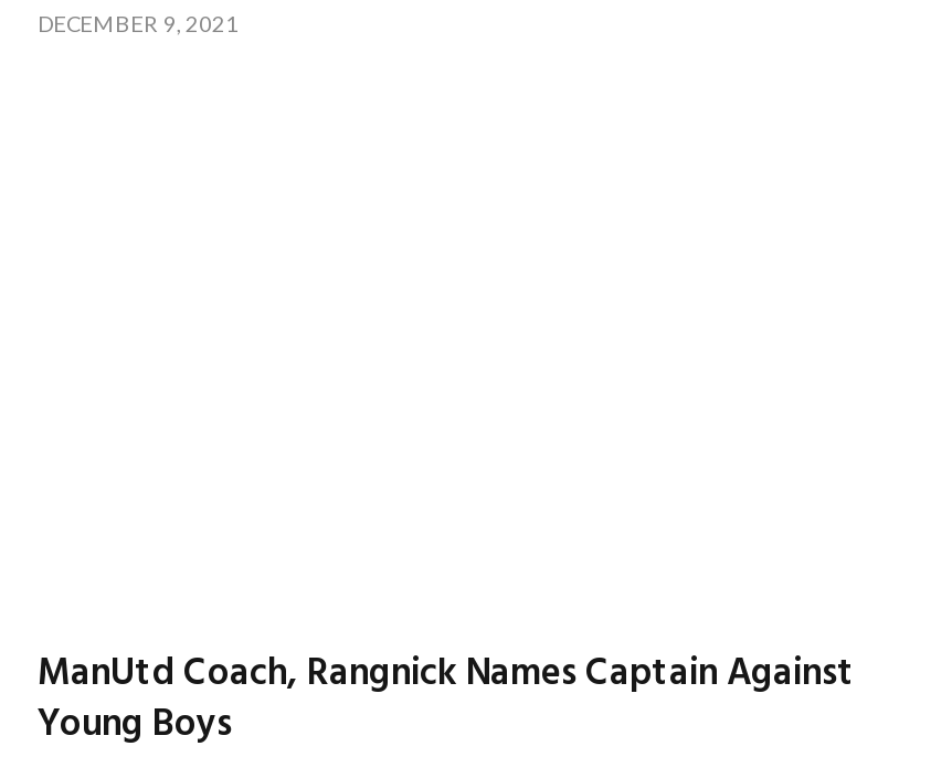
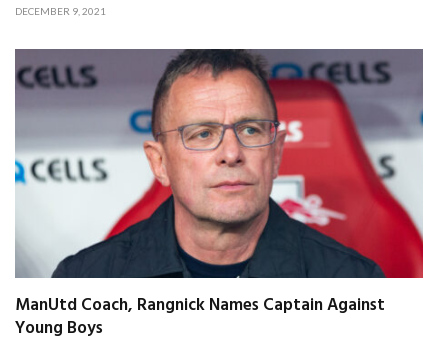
none -> [14,48,424,279] [image]

